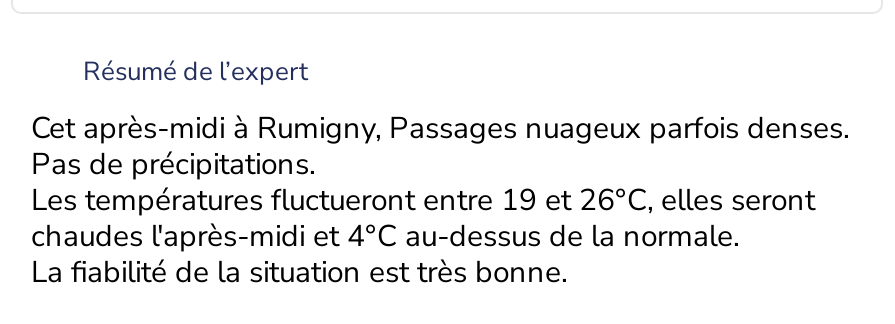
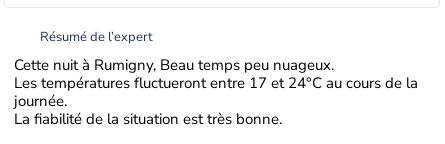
[31,108,849,256] Cet après-midi à Rumigny, Passages nuageux parfois denses. | Pas de précipitations. | Les températures fluctueront entre 19 et 26°C, elles seront | chaudes l'après-midi et 4°C au-dessus de la normale. -> [14,55,418,111] Cette nuit à Rumigny, Beau temps peu nuageux. | Les températures fluctueront entre 17 et 24°C au cours de la | journée.

